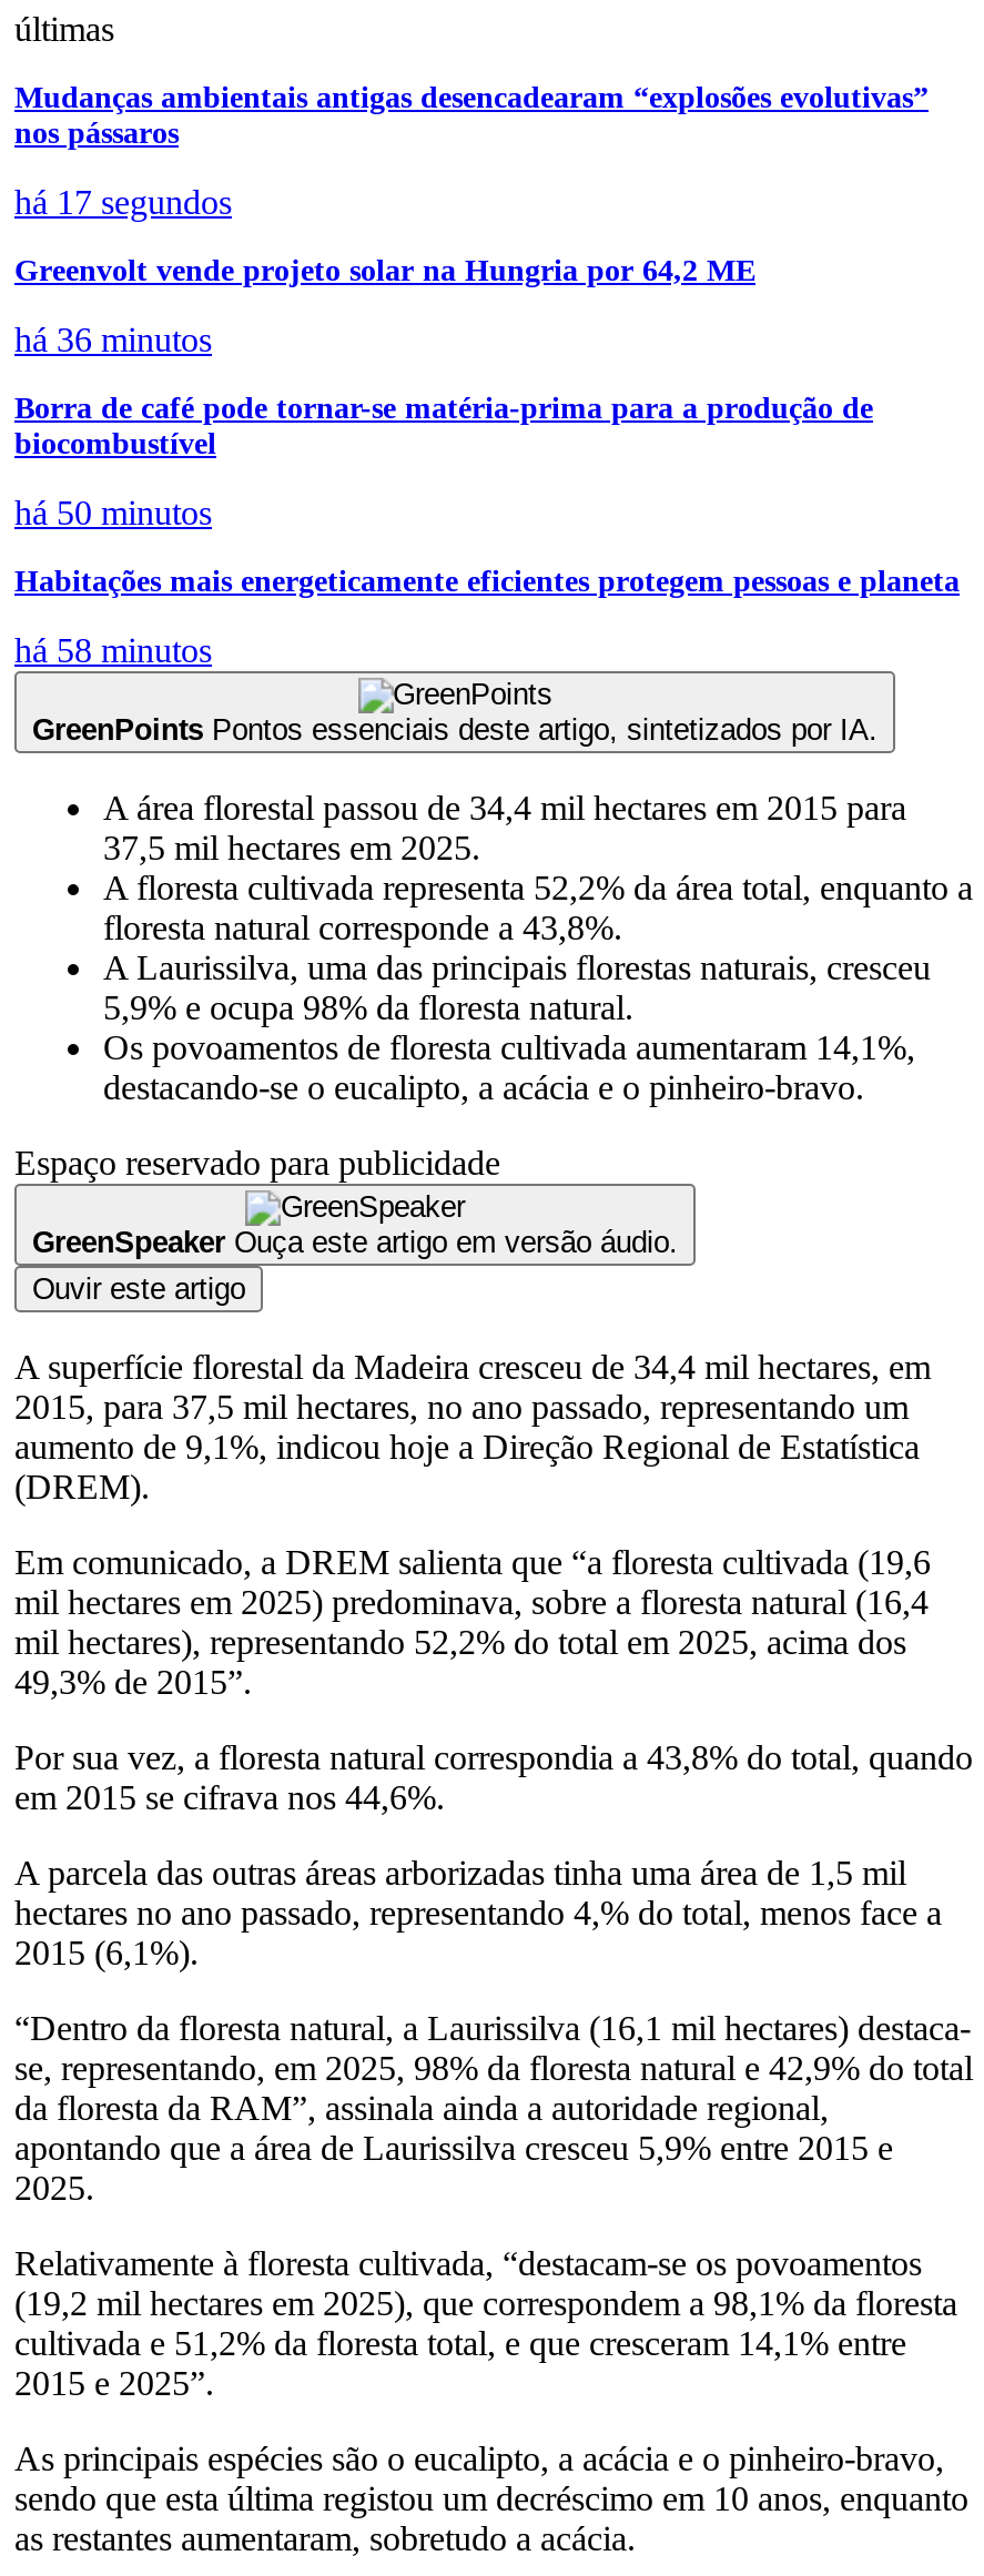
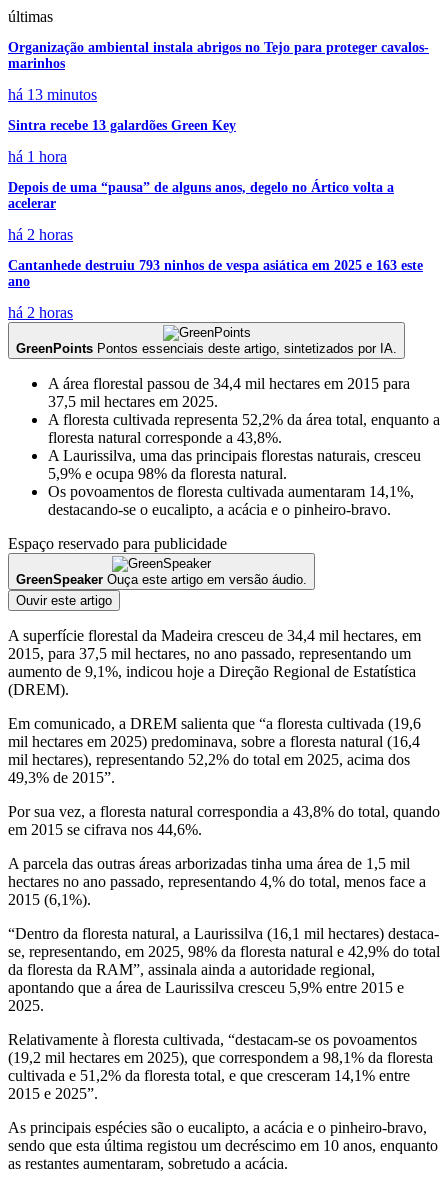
[14,81,929,150] Mudanças ambientais antigas desencadearam “explosões evolutivas” | nos pássaros -> [8,40,429,71] Organização ambiental instala abrigos no Tejo para proteger cavalos- | marinhos
[14,183,232,221] há 17 segundos -> [8,86,97,103] há 13 minutos
[14,254,755,288] Greenvolt vende projeto solar na Hungria por 64,2 ME -> [8,118,236,133] Sintra recebe 13 galardões Green Key
[14,321,212,359] há 36 minutos -> [8,148,67,165] há 1 hora
[14,392,873,461] Borra de café pode tornar-se matéria-prima para a produção de | biocombustível -> [8,180,394,211] Depois de uma “pausa” de alguns anos, degelo no Ártico volta a | acelerar
[14,494,212,532] há 50 minutos -> [8,226,73,243] há 2 horas
[14,565,960,598] Habitações mais energeticamente eficientes protegem pessoas e planeta -> [8,258,423,289] Cantanhede destruiu 793 ninhos de vespa asiática em 2025 e 163 este | ano
[14,632,212,669] há 58 minutos -> [8,304,73,321] há 2 horas

